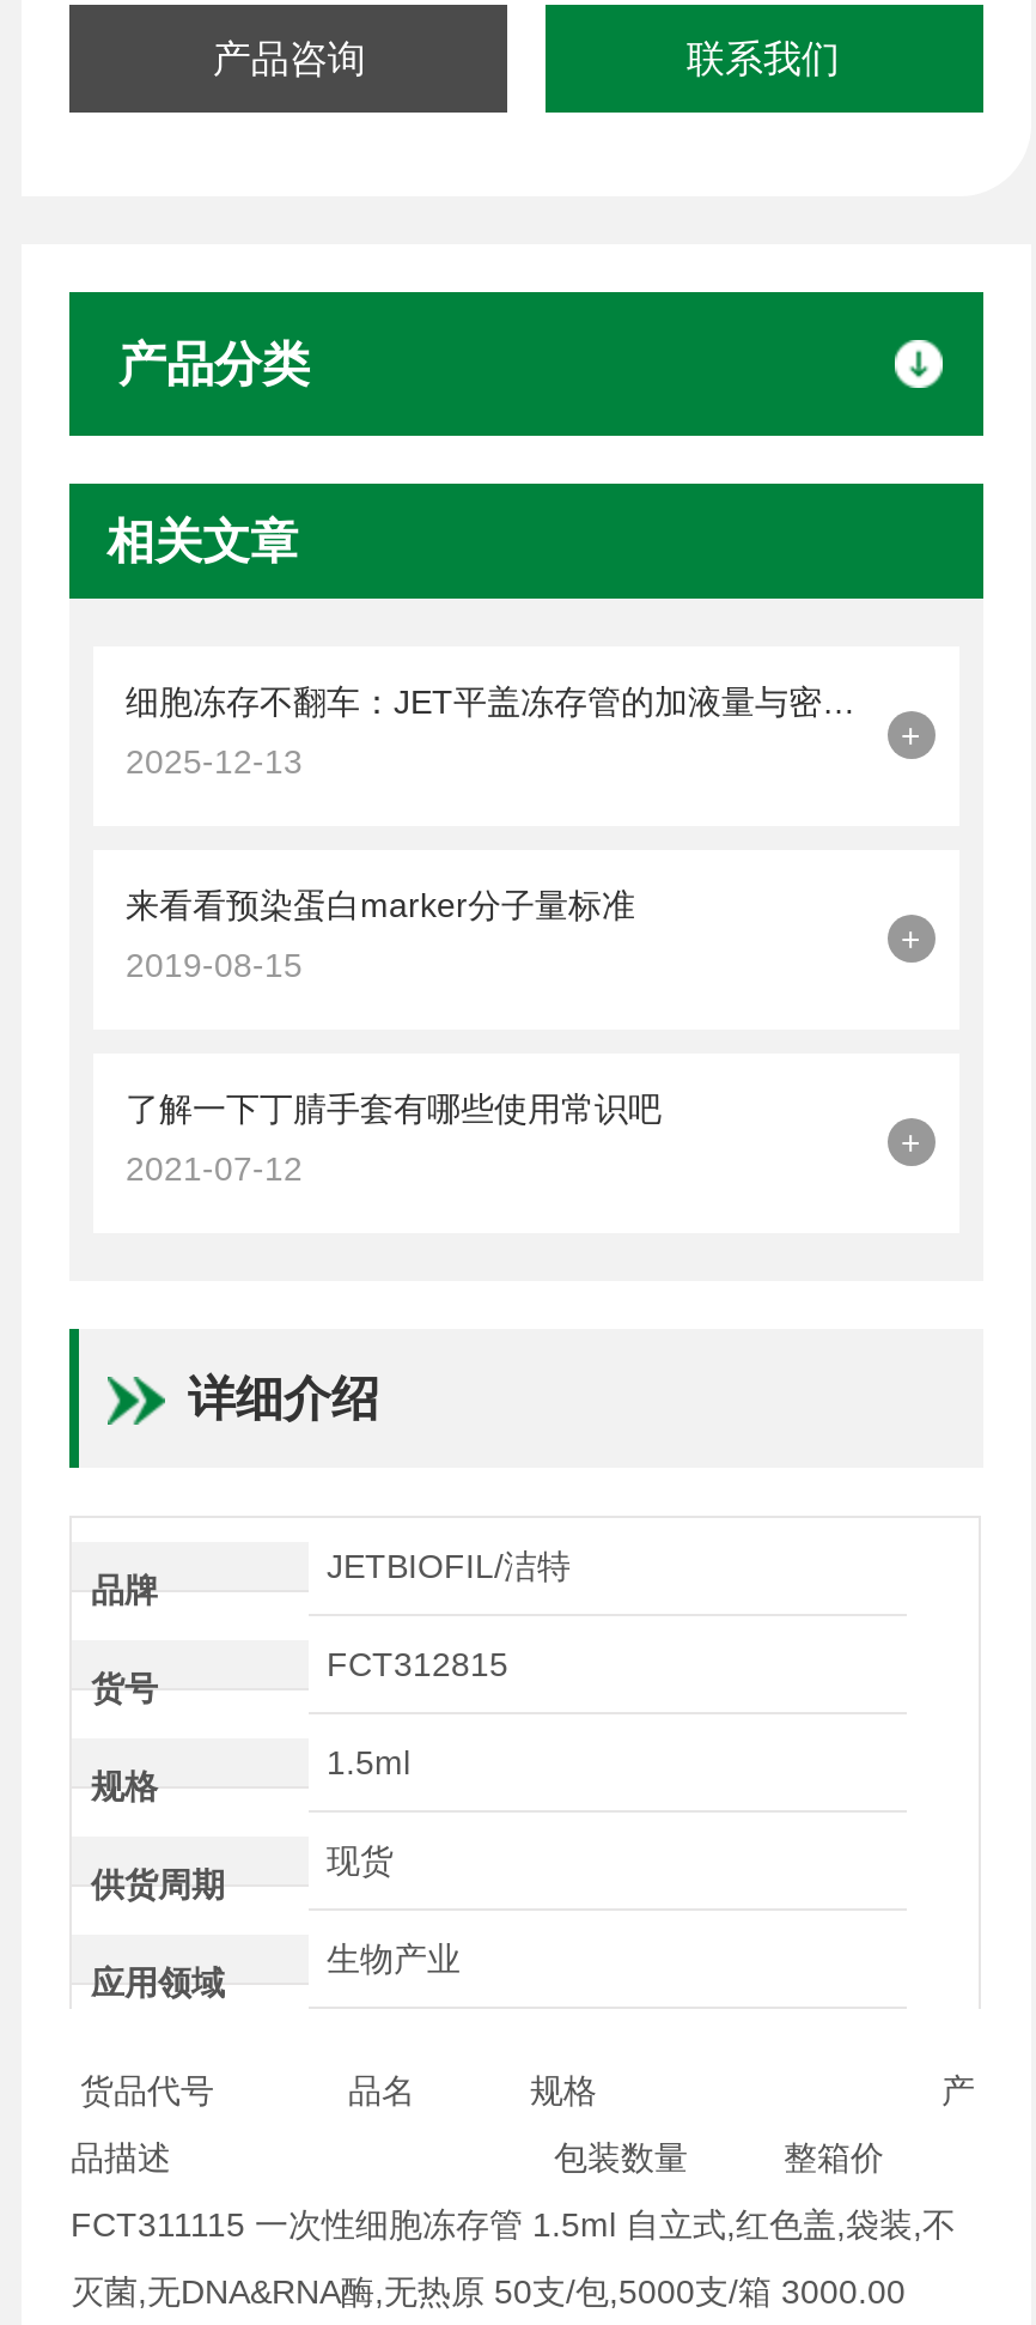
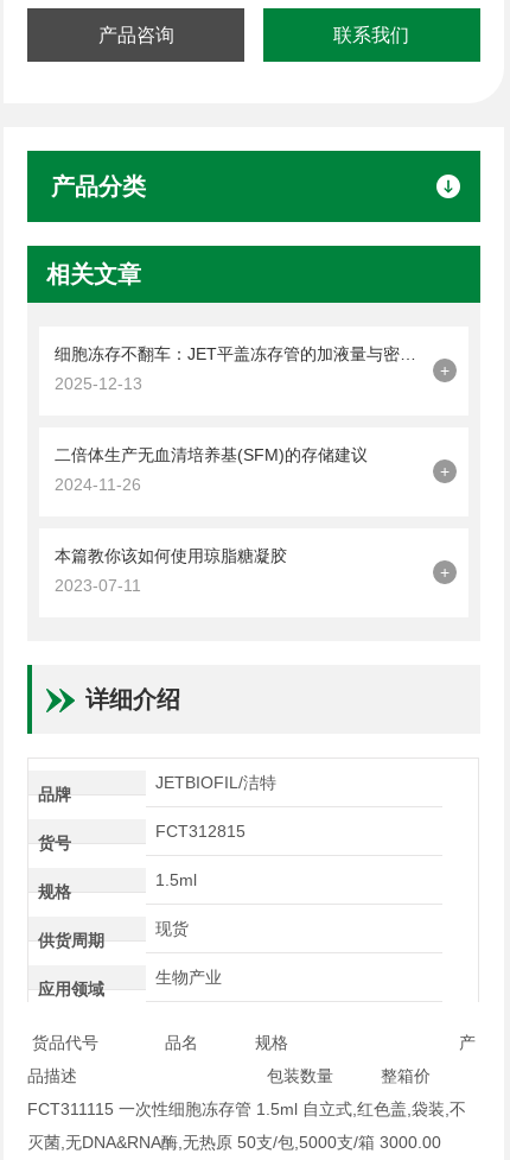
[125,886,635,924] 来看看预染蛋白marker分子量标准 -> [55,445,368,464] 二倍体生产无血清培养基(SFM)的存储建议
[125,946,302,984] 2019-08-15 -> [55,475,142,494] 2024-11-26
[125,1089,661,1128] 了解一下丁腈手套有哪些使用常识吧 -> [55,546,287,565] 本篇教你该如何使用琼脂糖凝胶
[125,1149,302,1188] 2021-07-12 -> [55,576,142,595] 2023-07-11

